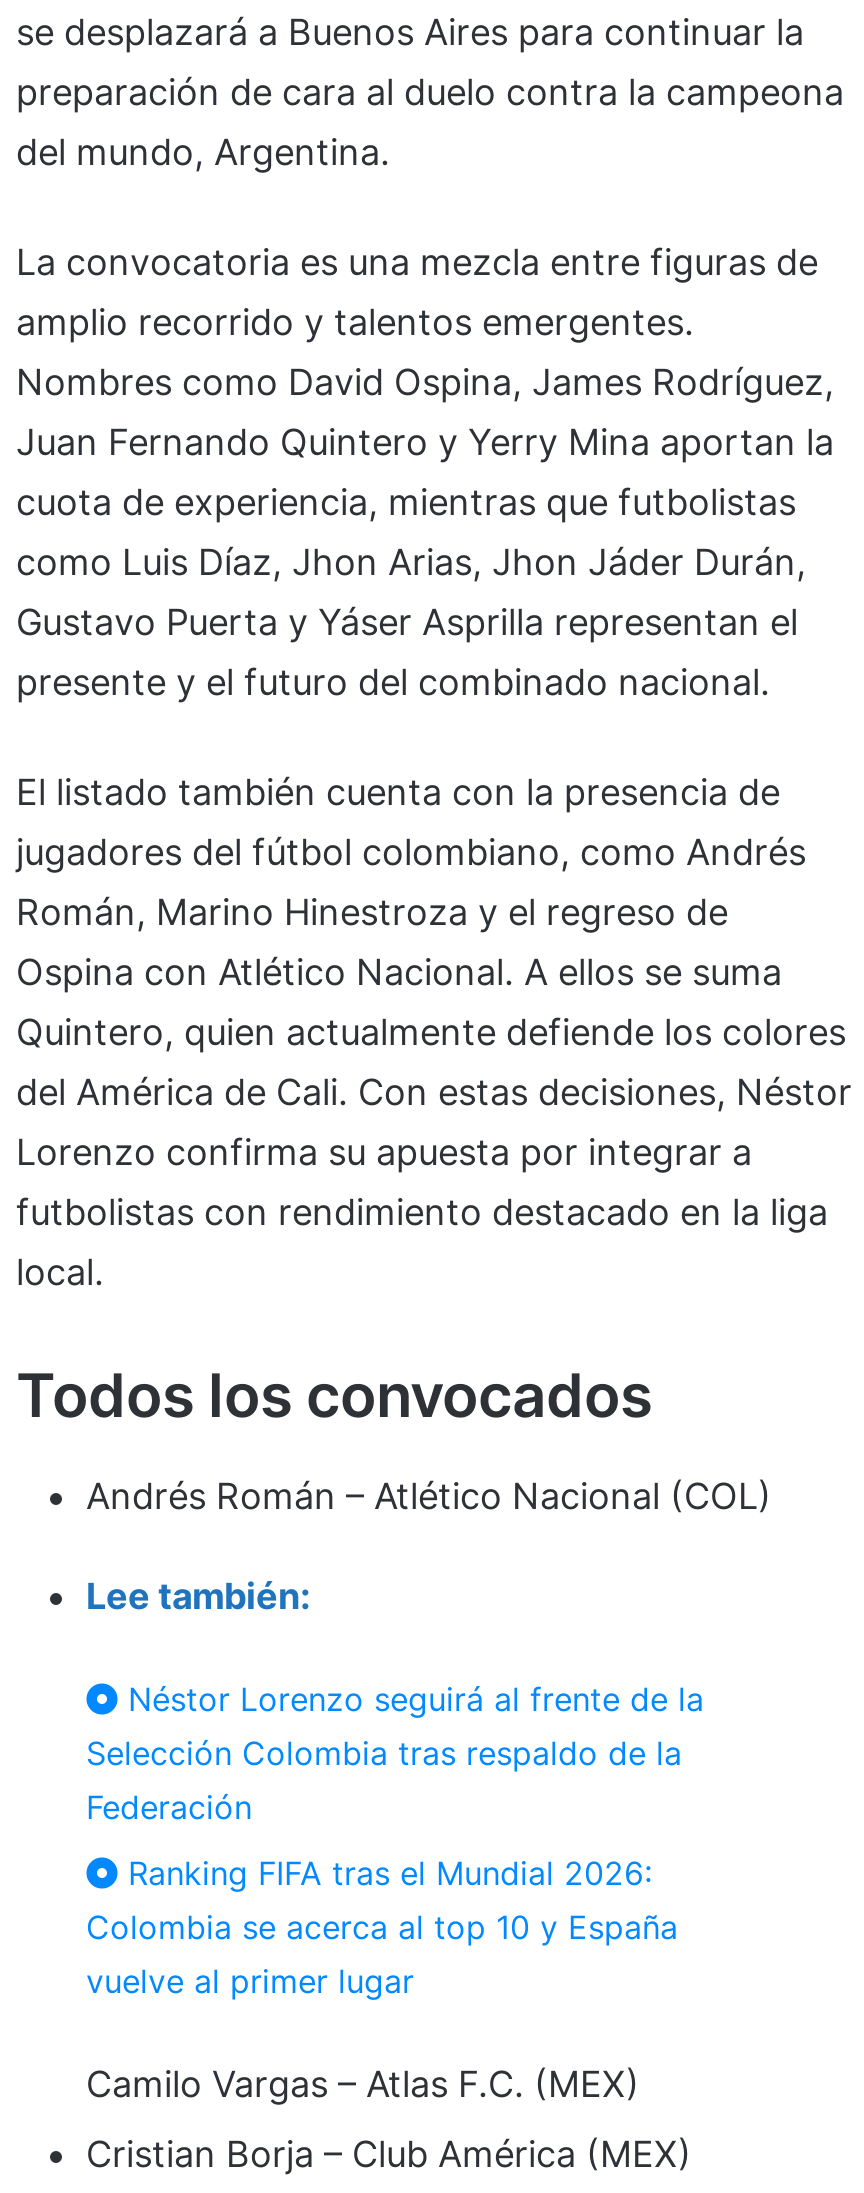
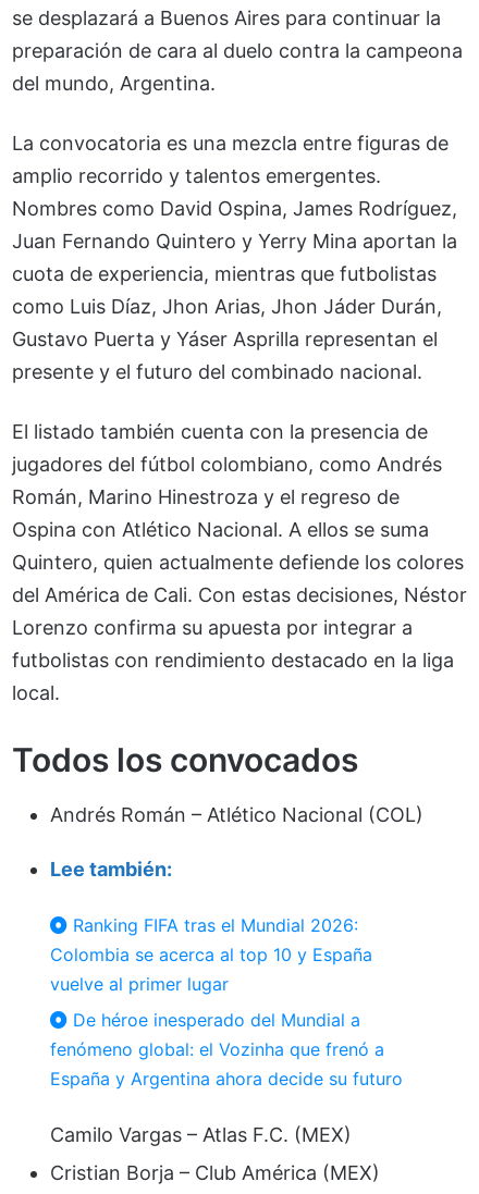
[86,1678,704,1826] Néstor Lorenzo seguirá al frente de la | Selección Colombia tras respaldo de la | Federación -> none
moved [86,1852,678,2000] -> [50,914,372,994]: Ranking FIFA tras el Mundial 2026: | Colombia se acerca al top 10 y España | vuelve al primer lugar
none -> [50,1009,403,1089] De héroe inesperado del Mundial a | fenómeno global: el Vozinha que frenó a | España y Argentina ahora decide su futuro

